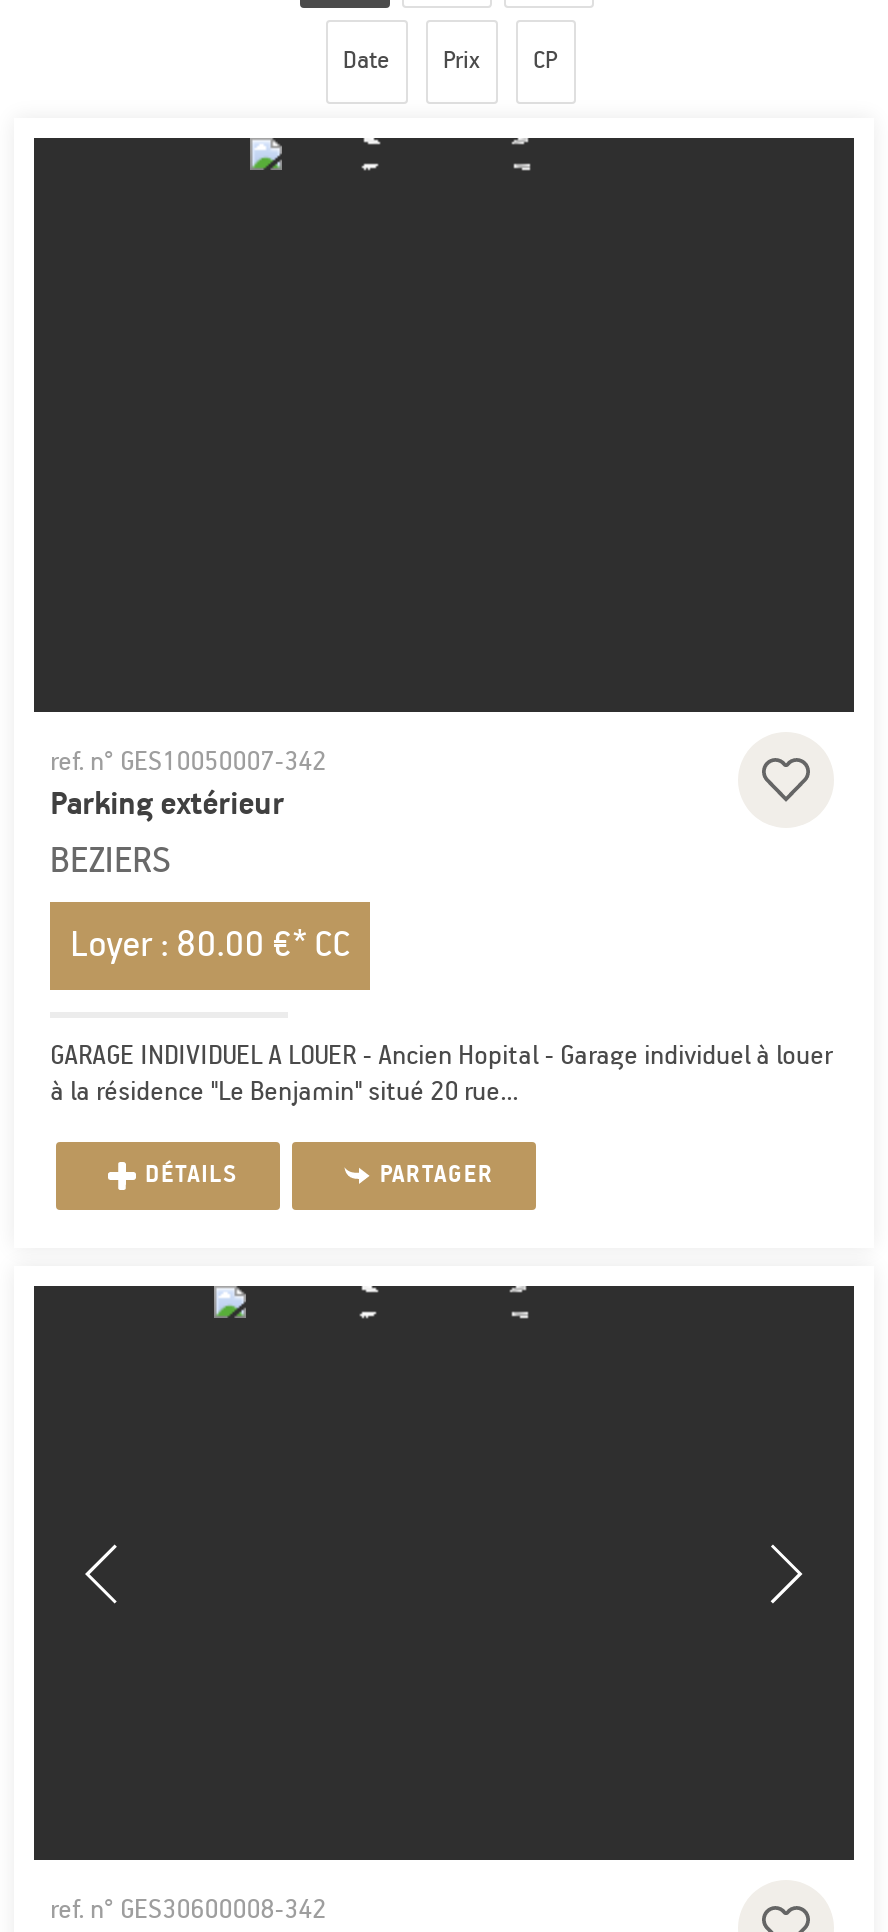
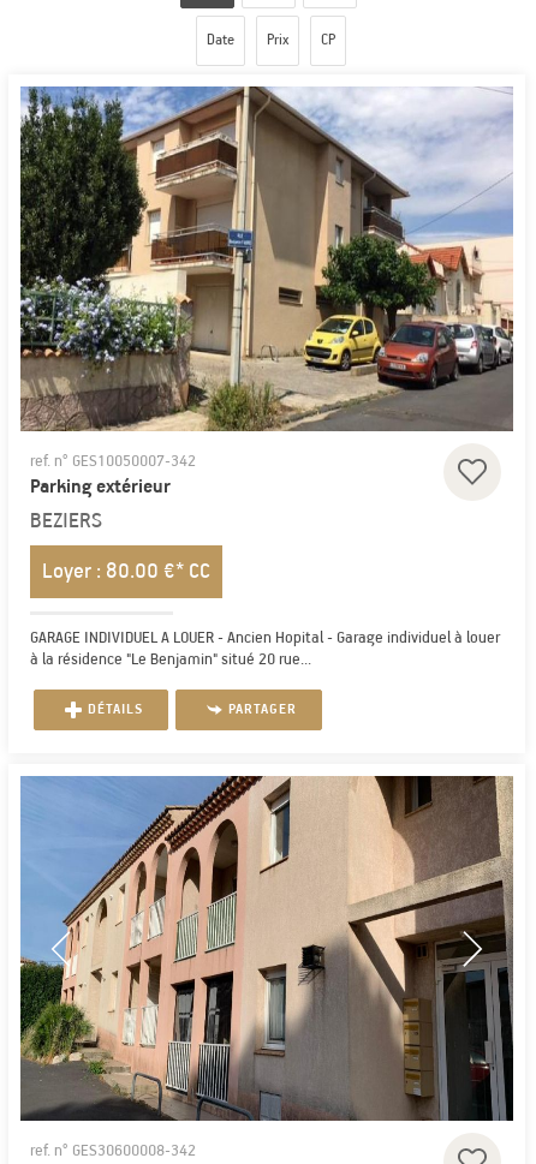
none -> [19,85,514,432] [image]
none -> [19,775,514,1121] [image]

